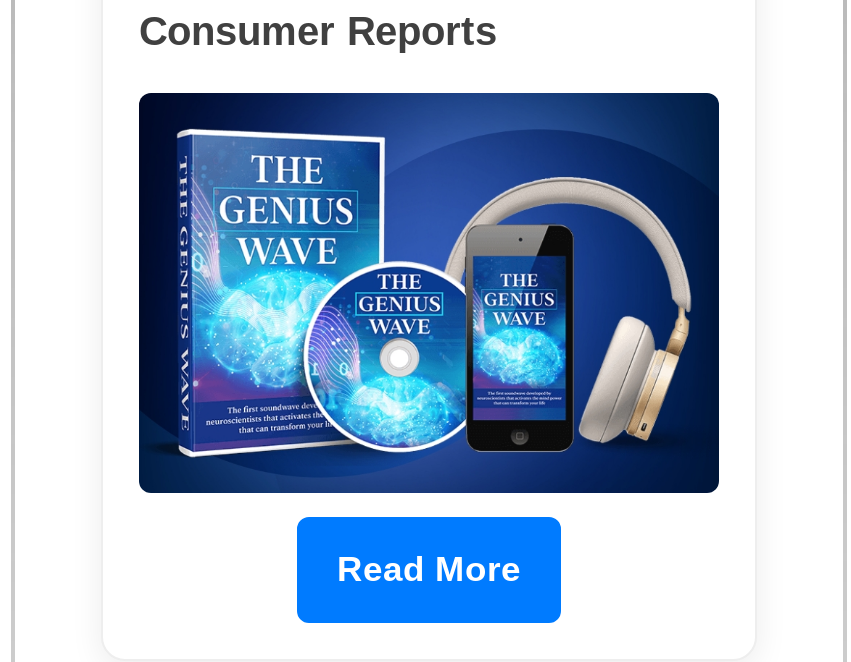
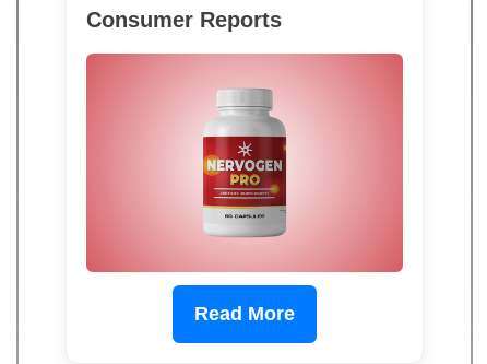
[137,90,721,496] [image] -> [85,52,404,273] [image]

